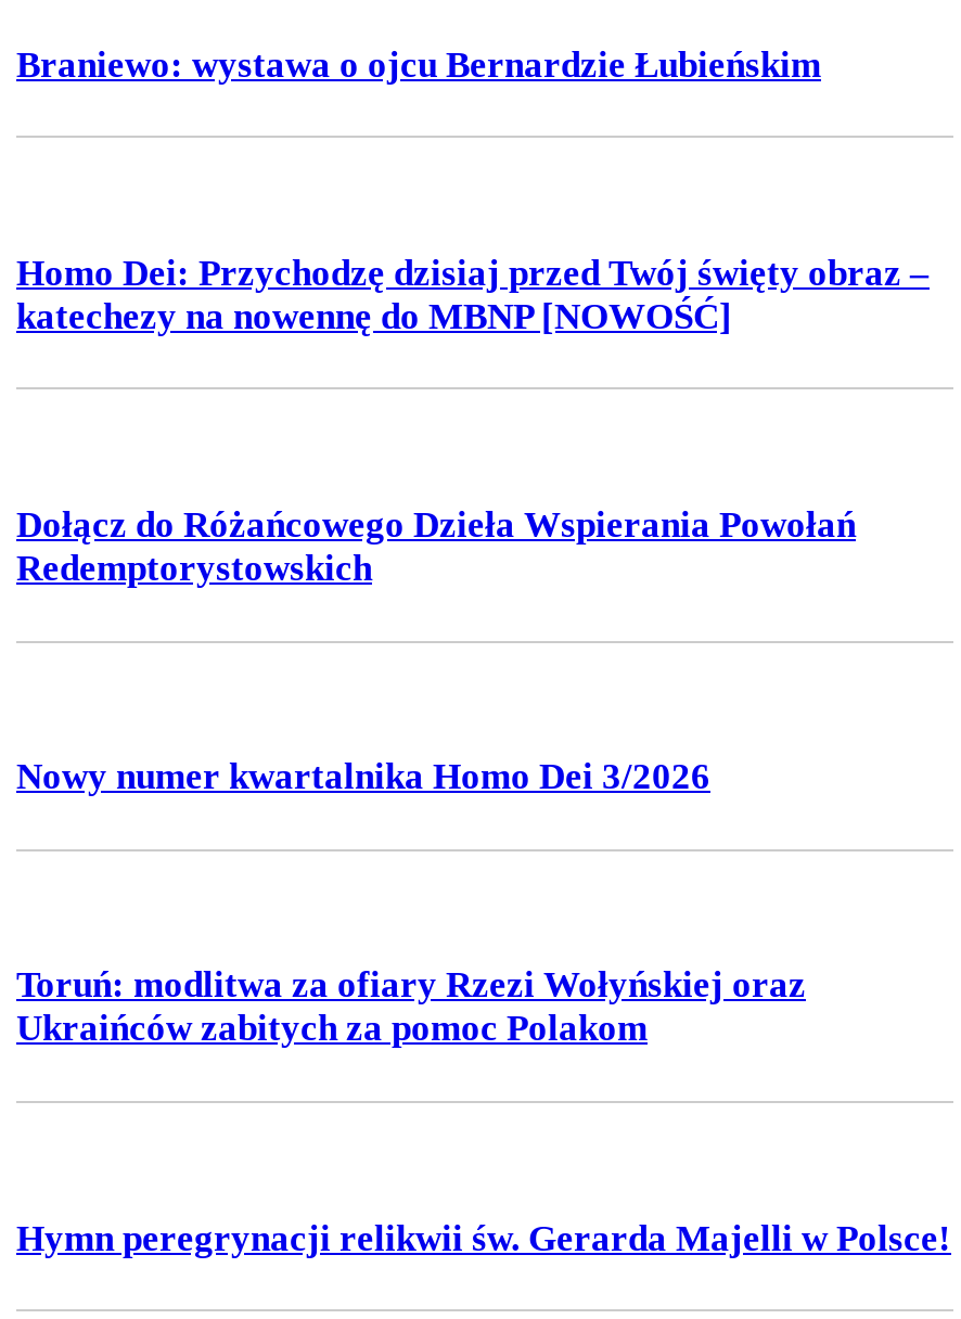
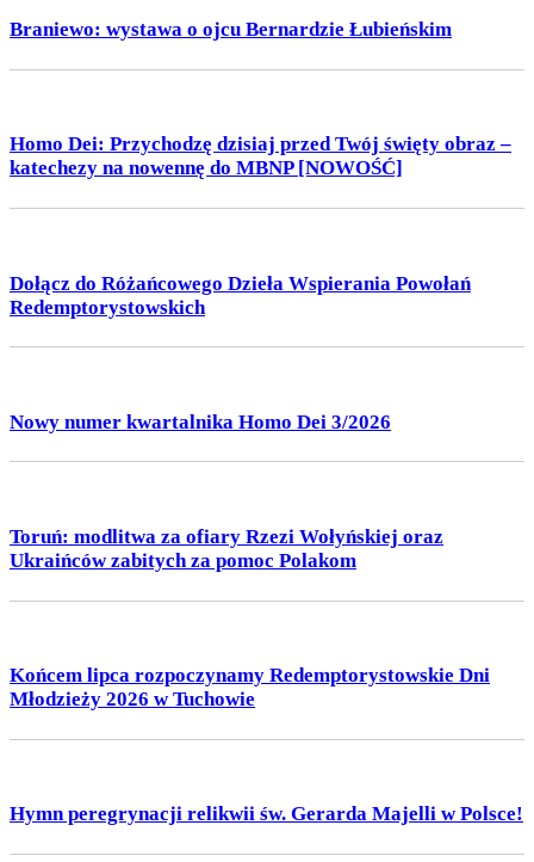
none -> [10,664,490,711] Końcem lipca rozpoczynamy Redemptorystowskie Dni | Młodzieży 2026 w Tuchowie

